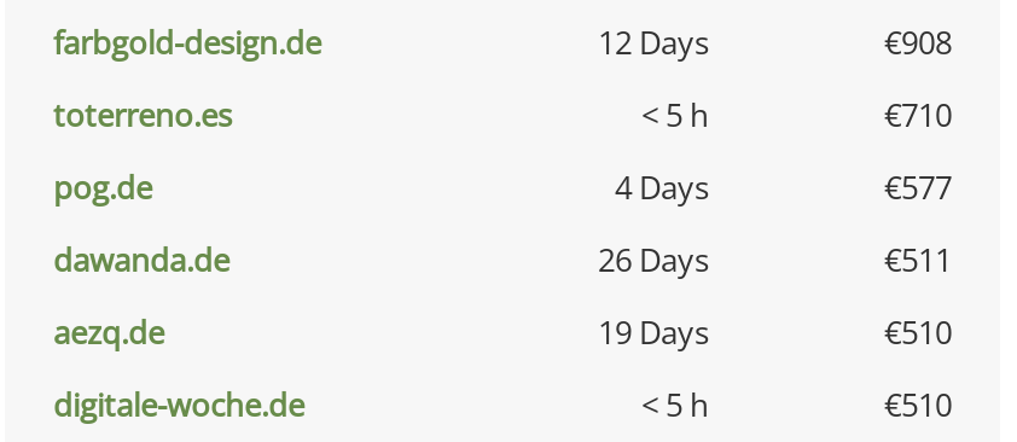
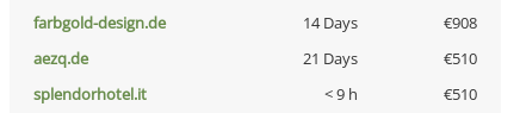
[598,21,709,64] 12 Days -> [302,12,357,33] 14 Days
[53,93,952,281] toterreno.es | < 5 h | €710 | pog.de | 4 Days | €577 | dawanda.de | 26 Days | €511 -> none
[598,310,709,354] 19 Days -> [302,48,357,69] 21 Days
[53,383,709,426] digitale-woche.de | < 5 h -> [33,83,357,105] splendorhotel.it | < 9 h

